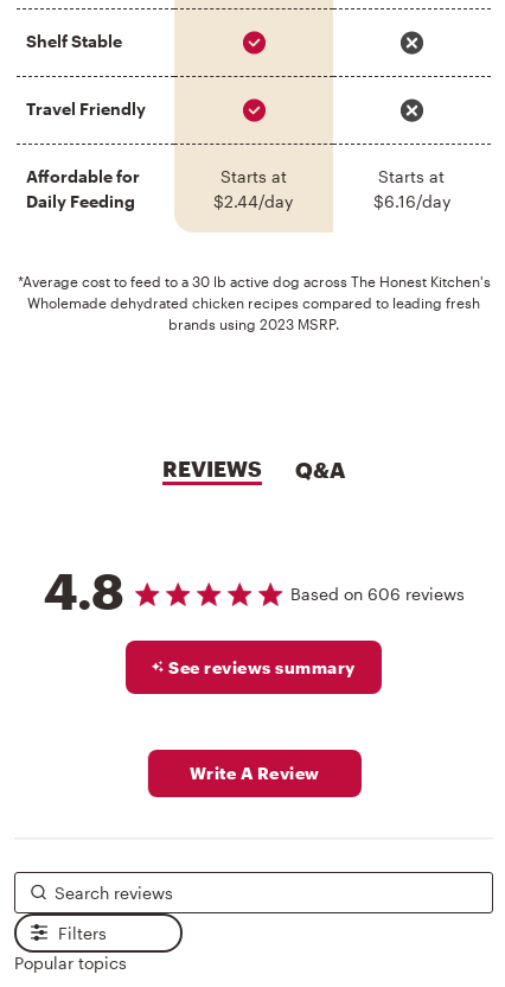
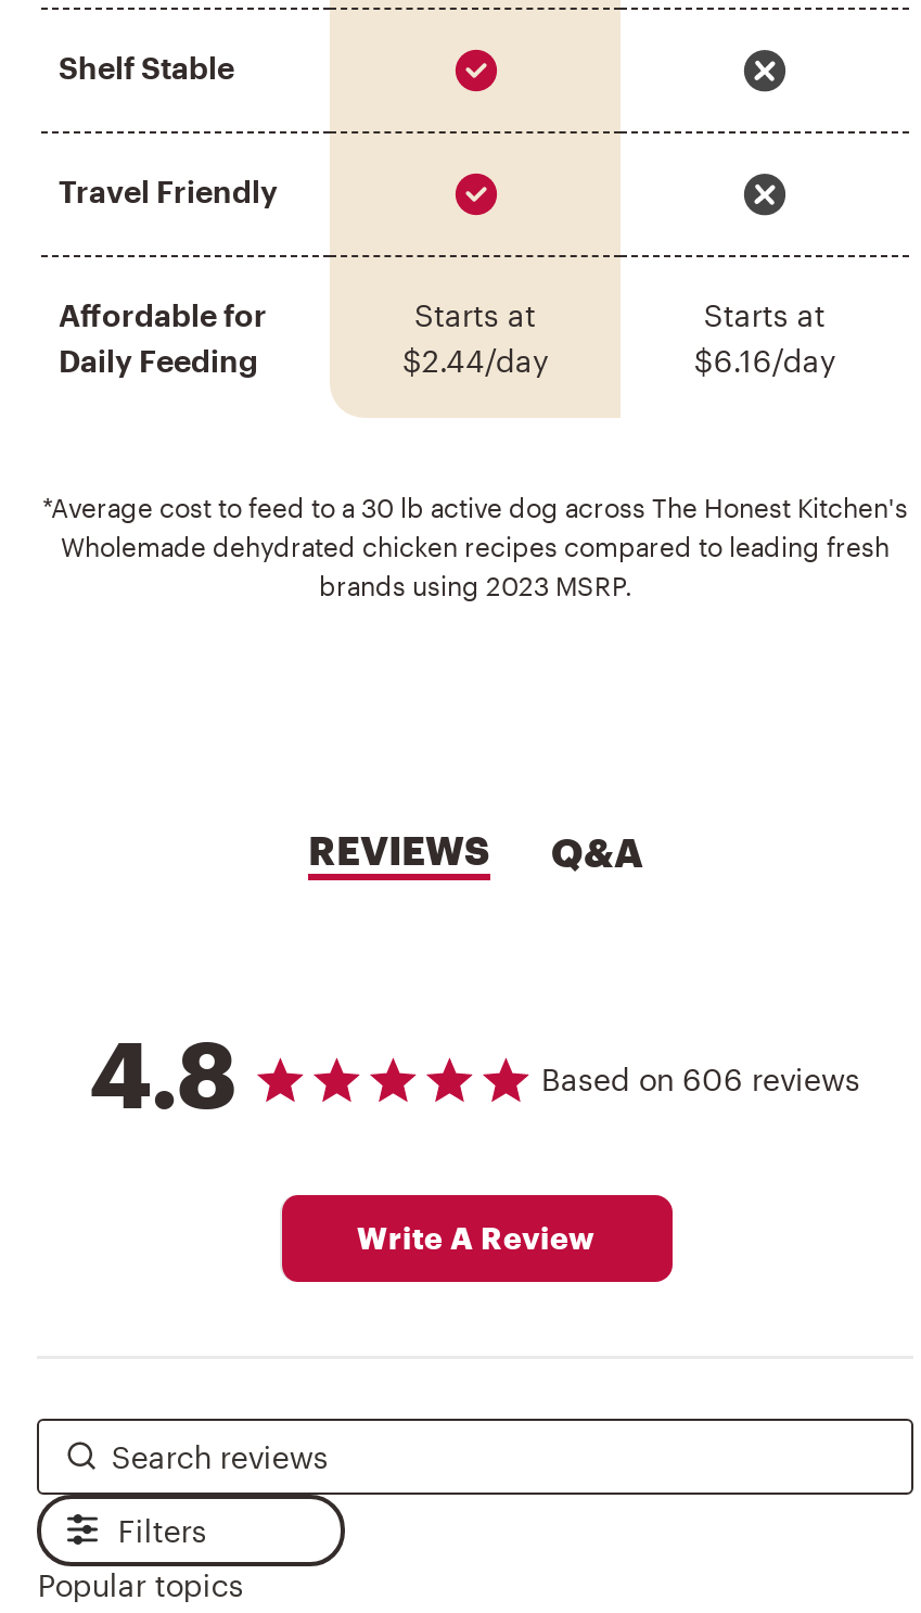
[169,657,355,677] See reviews summary -> none

